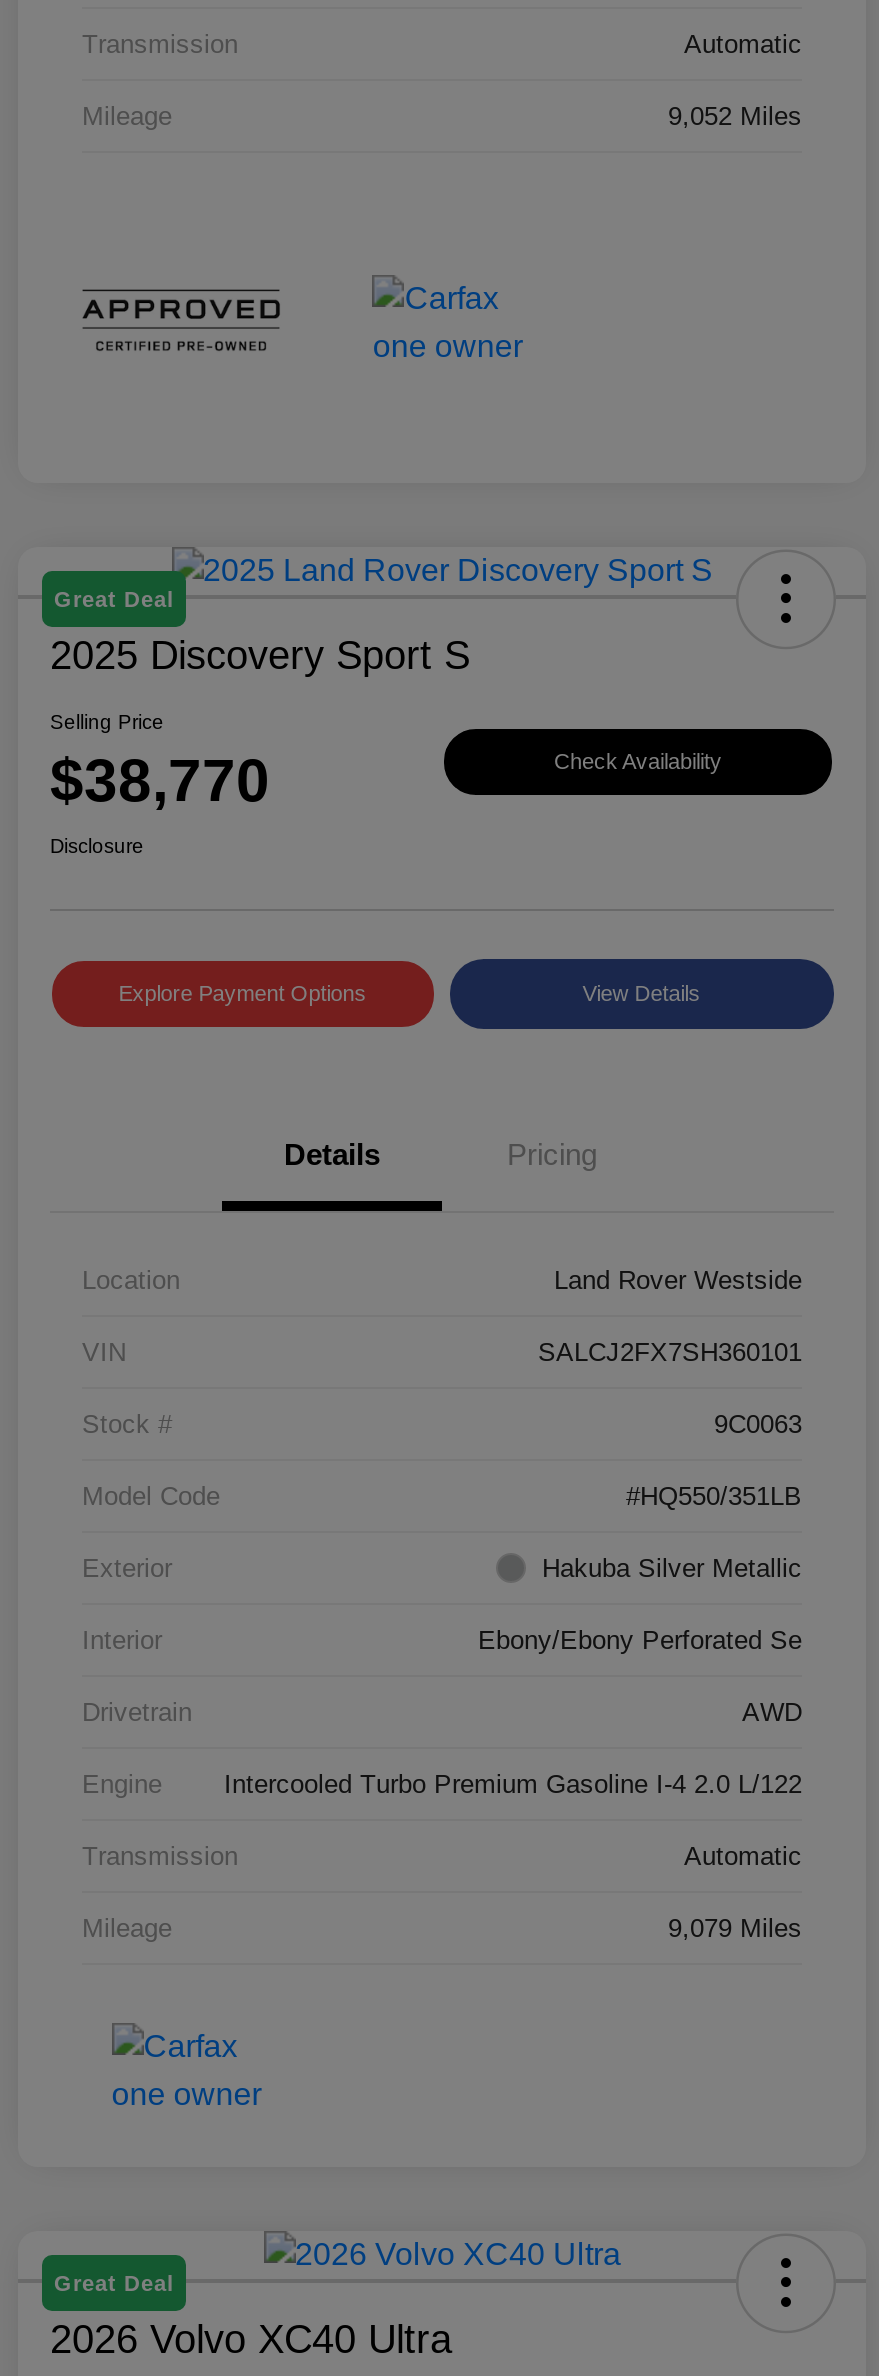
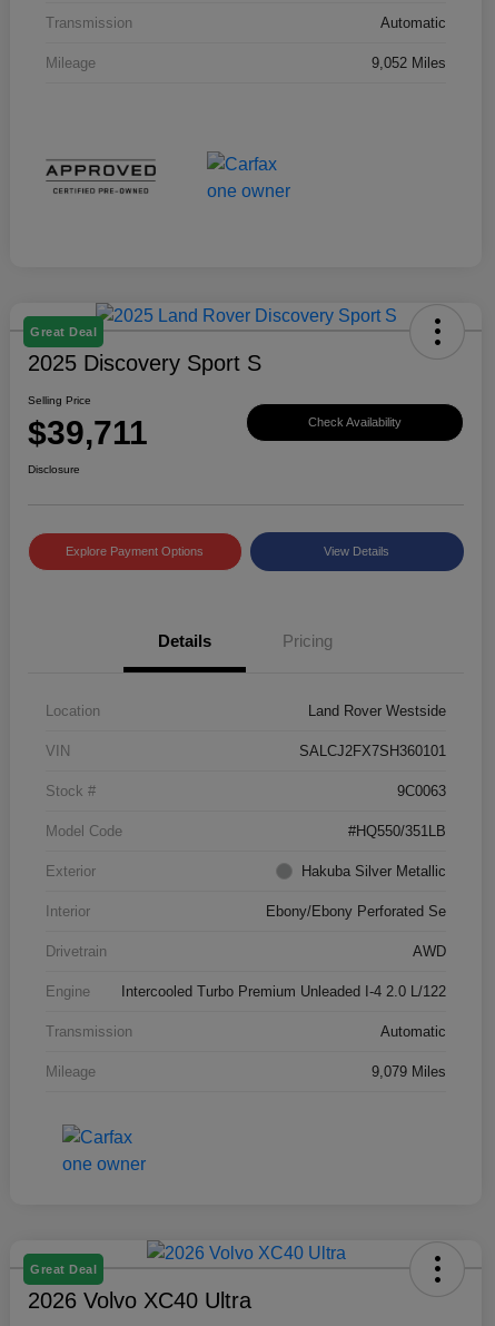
[50,748,270,814] $38,770 -> [28,415,148,451] $39,711
[224,1770,802,1800] Intercooled Turbo Premium Gasoline I-4 2.0 L/122 -> [121,983,446,1000] Intercooled Turbo Premium Unleaded I-4 2.0 L/122

